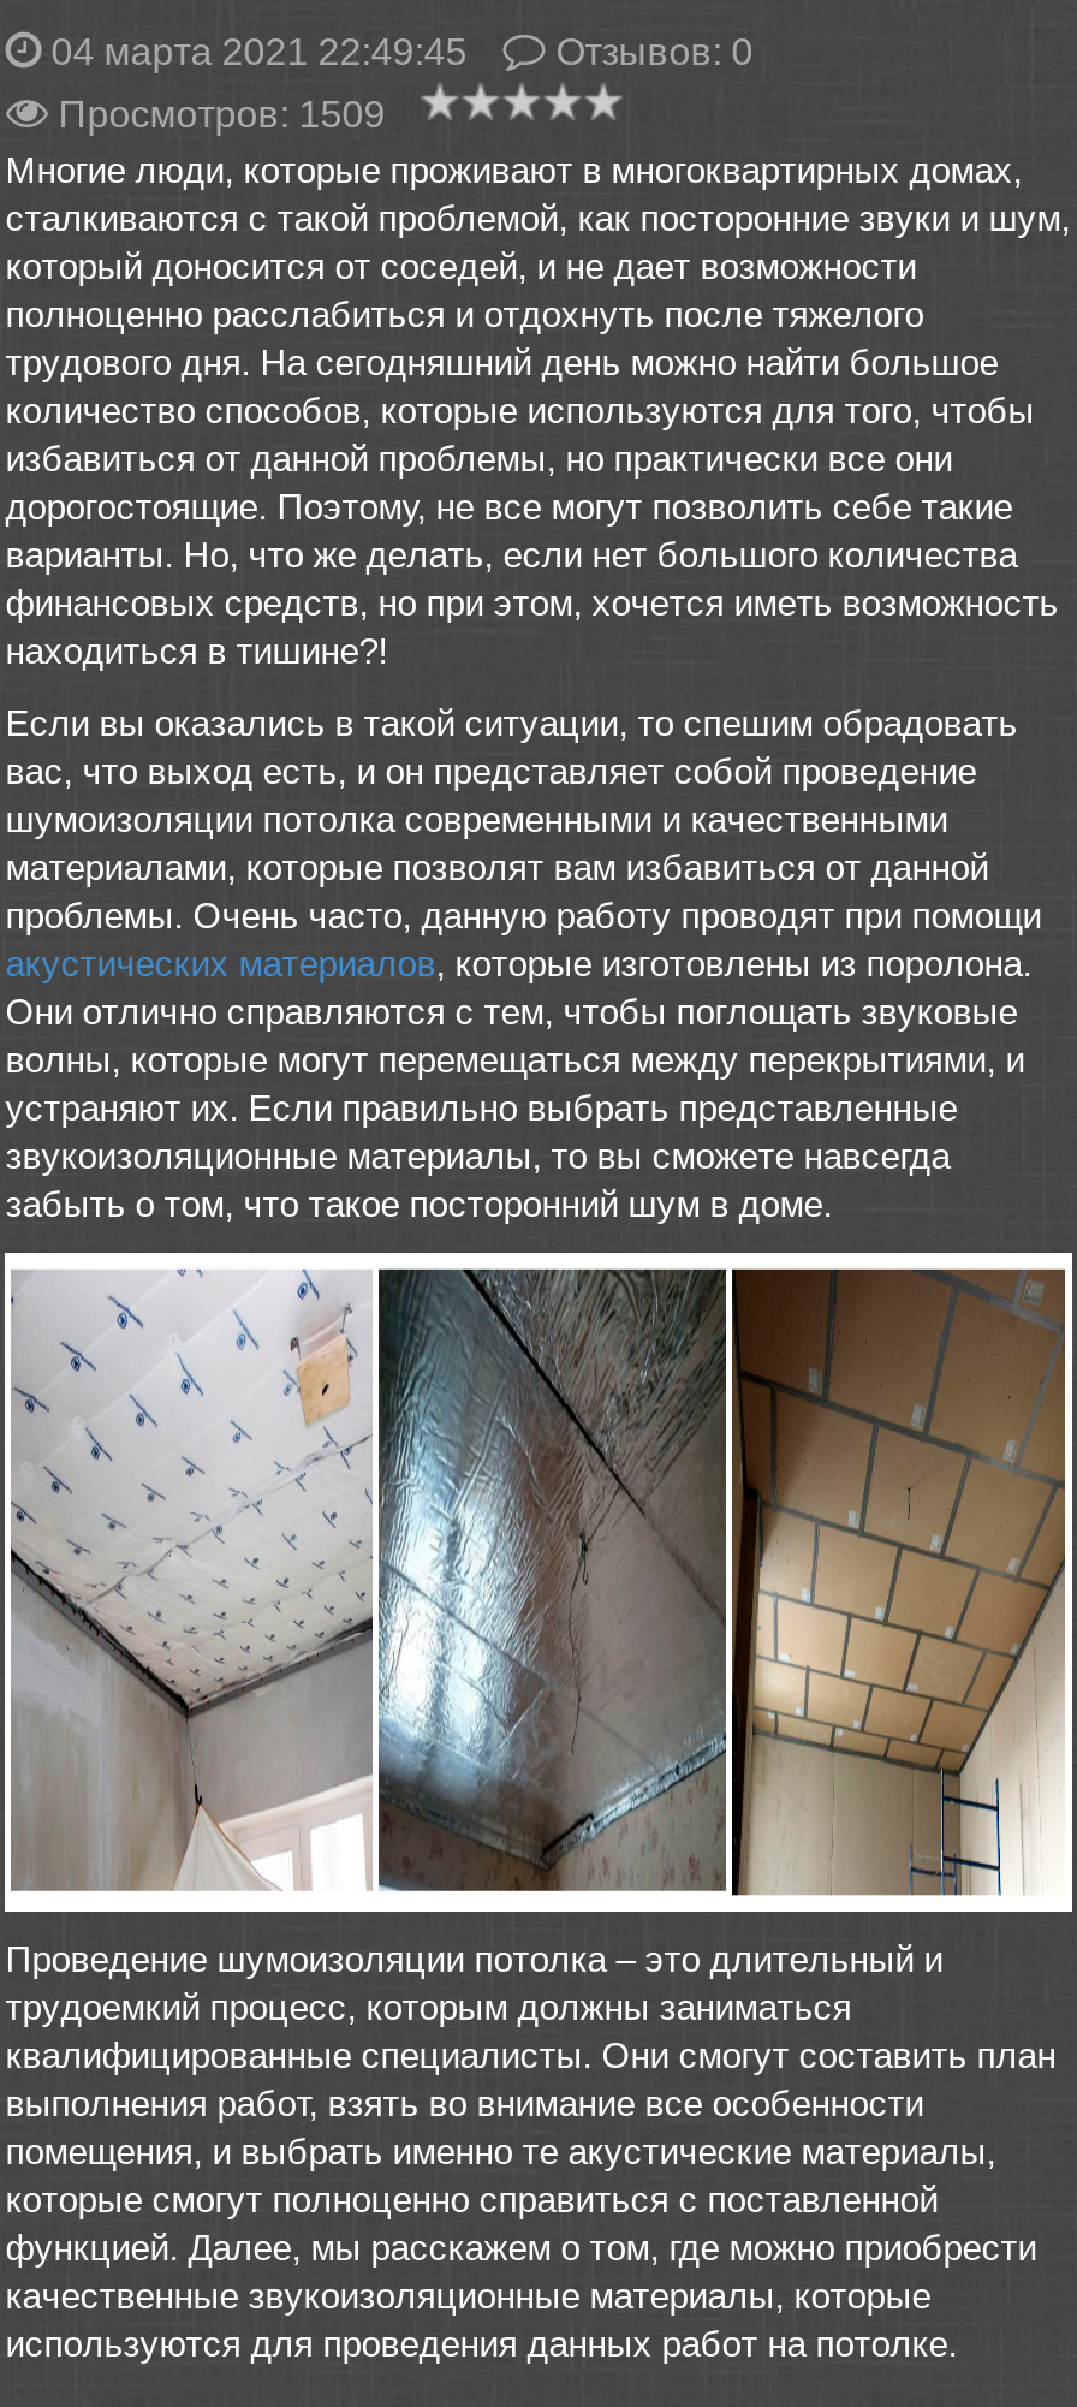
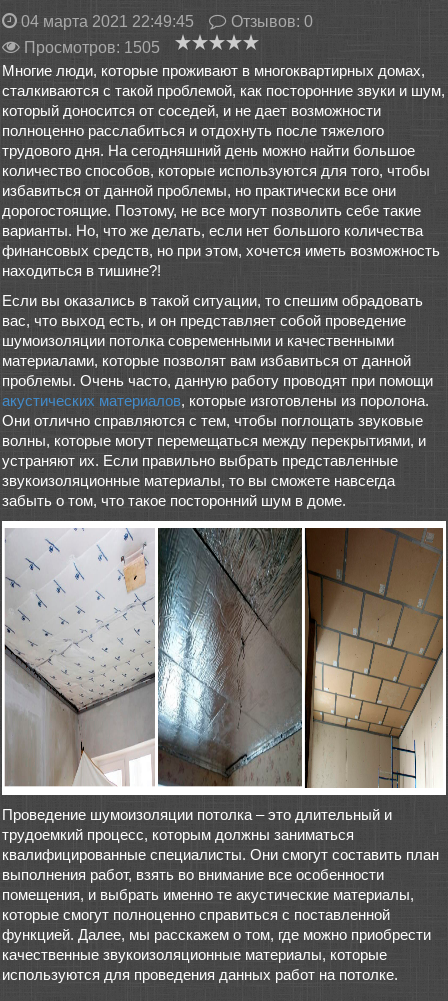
[58,94,385,135] Просмотров: 1509 -> [24,39,160,56] Просмотров: 1505

